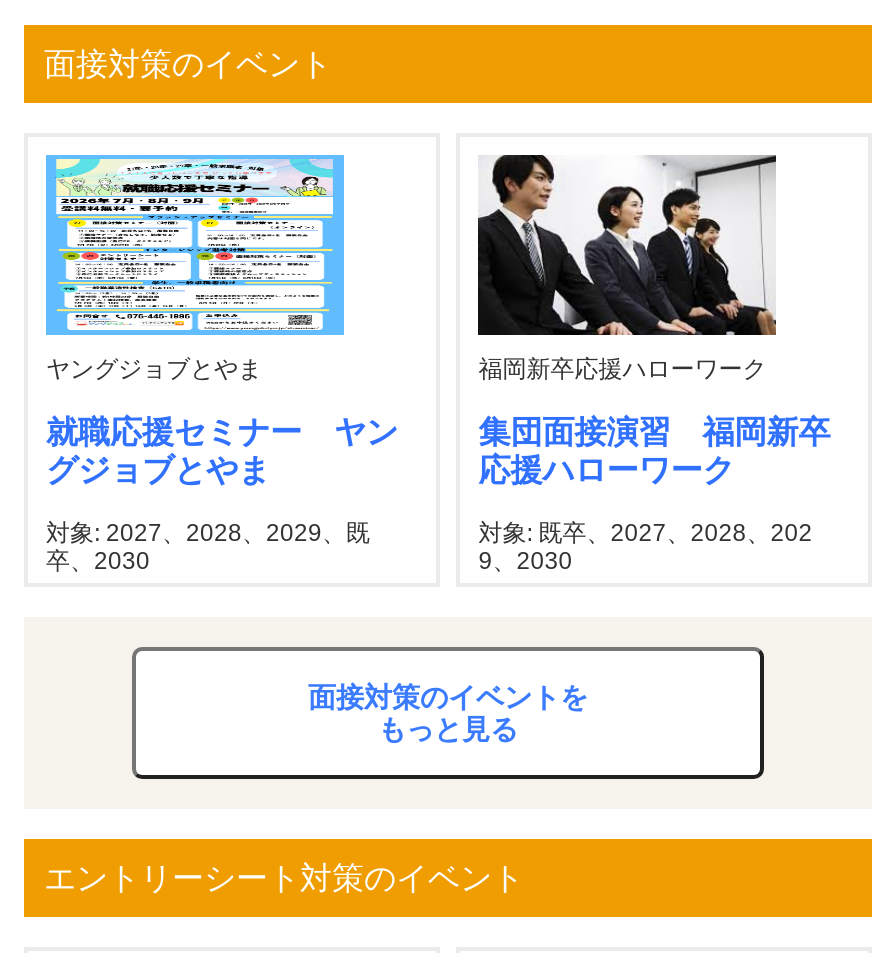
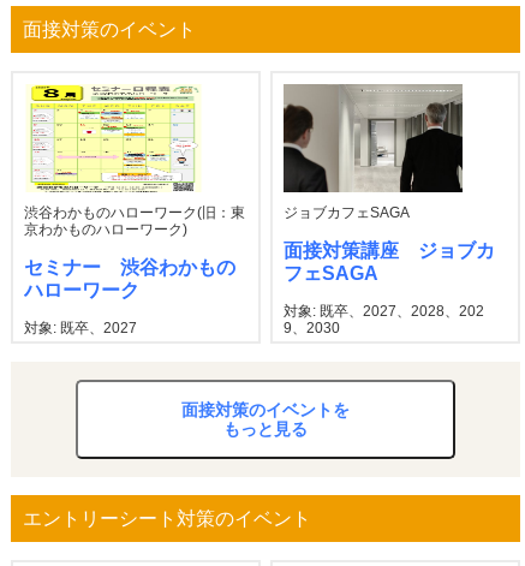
[44,153,346,383] [image] | ヤングジョブとやま -> [24,84,245,238] [image] | 渋谷わかものハローワーク(旧：東 | 京わかものハローワーク)
[478,155,776,383] [image] | 福岡新卒応援ハローワーク -> [282,83,464,221] [image] | ジョブカフェSAGA
[46,415,398,487] 就職応援セミナー ヤン | グジョブとやま -> [24,257,235,300] セミナー 渋谷わかもの | ハローワーク
[478,415,830,487] 集団面接演習 福岡新卒 | 応援ハローワーク -> [284,240,495,284] 面接対策講座 ジョブカ | フェSAGA
[46,519,370,575] 対象: 2027、2028、2029、既 | 卒、2030 -> [24,320,137,336] 対象: 既卒、2027

